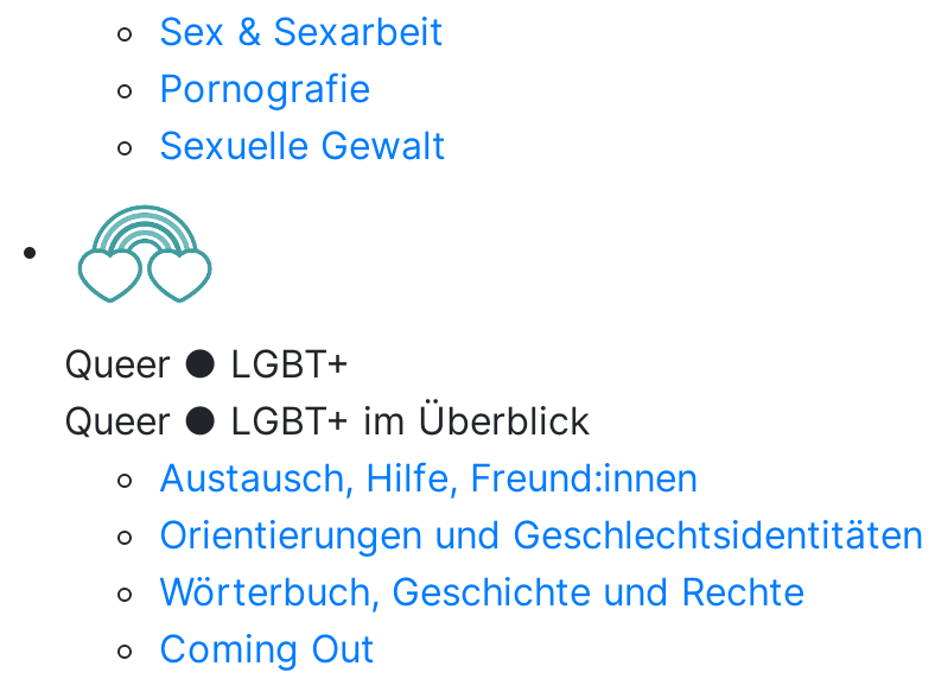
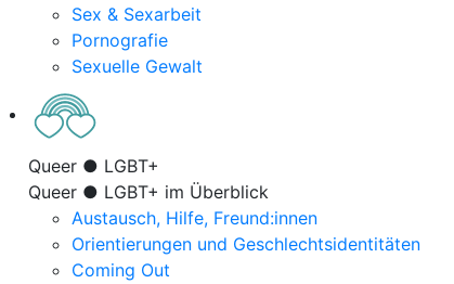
[159,567,804,615] Wörterbuch, Geschichte und Rechte -> none

